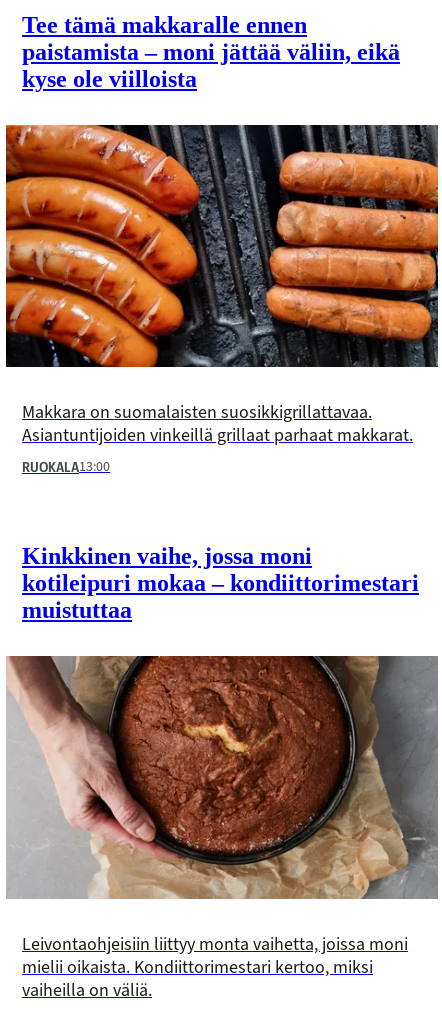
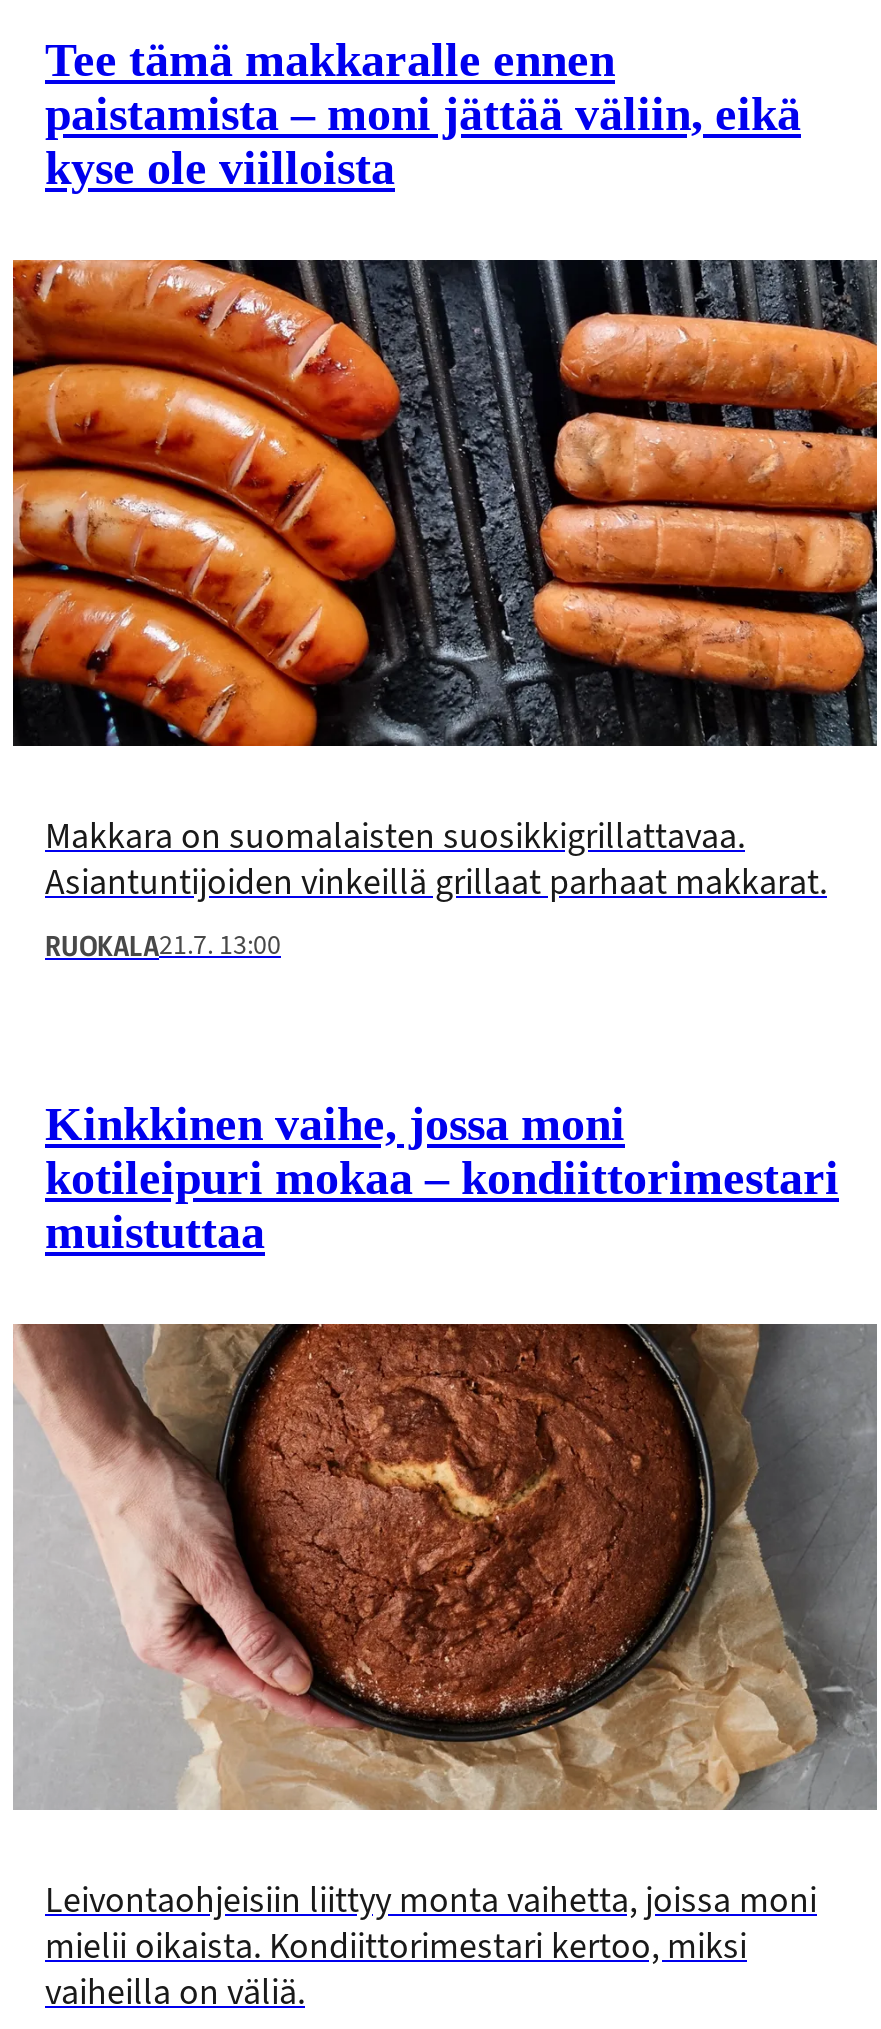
[22,457,110,477] RUOKALA13:00 -> [45,926,281,966] RUOKALA21.7. 13:00

